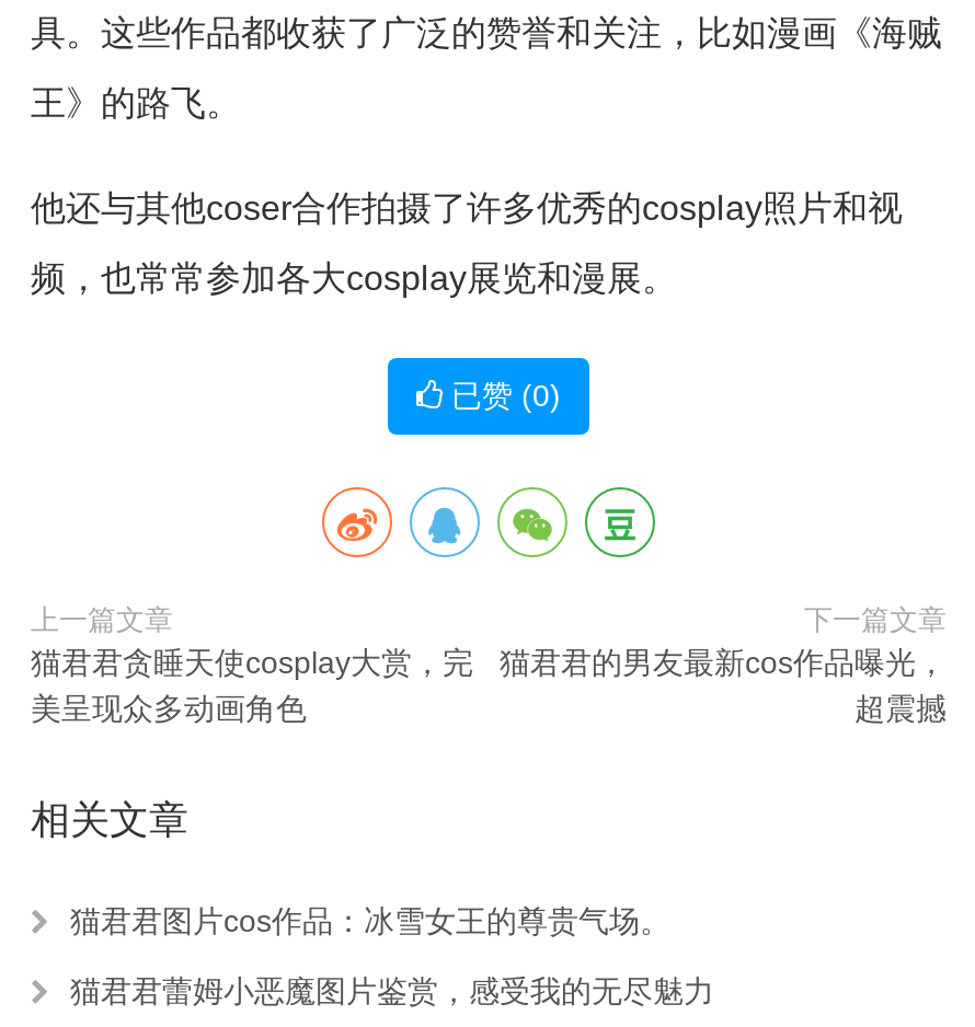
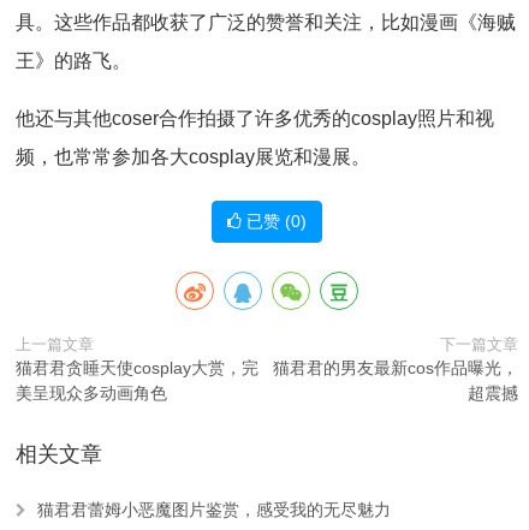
[70,904,670,939] 猫君君图片cos作品：冰雪女王的尊贵气场。 -> none

